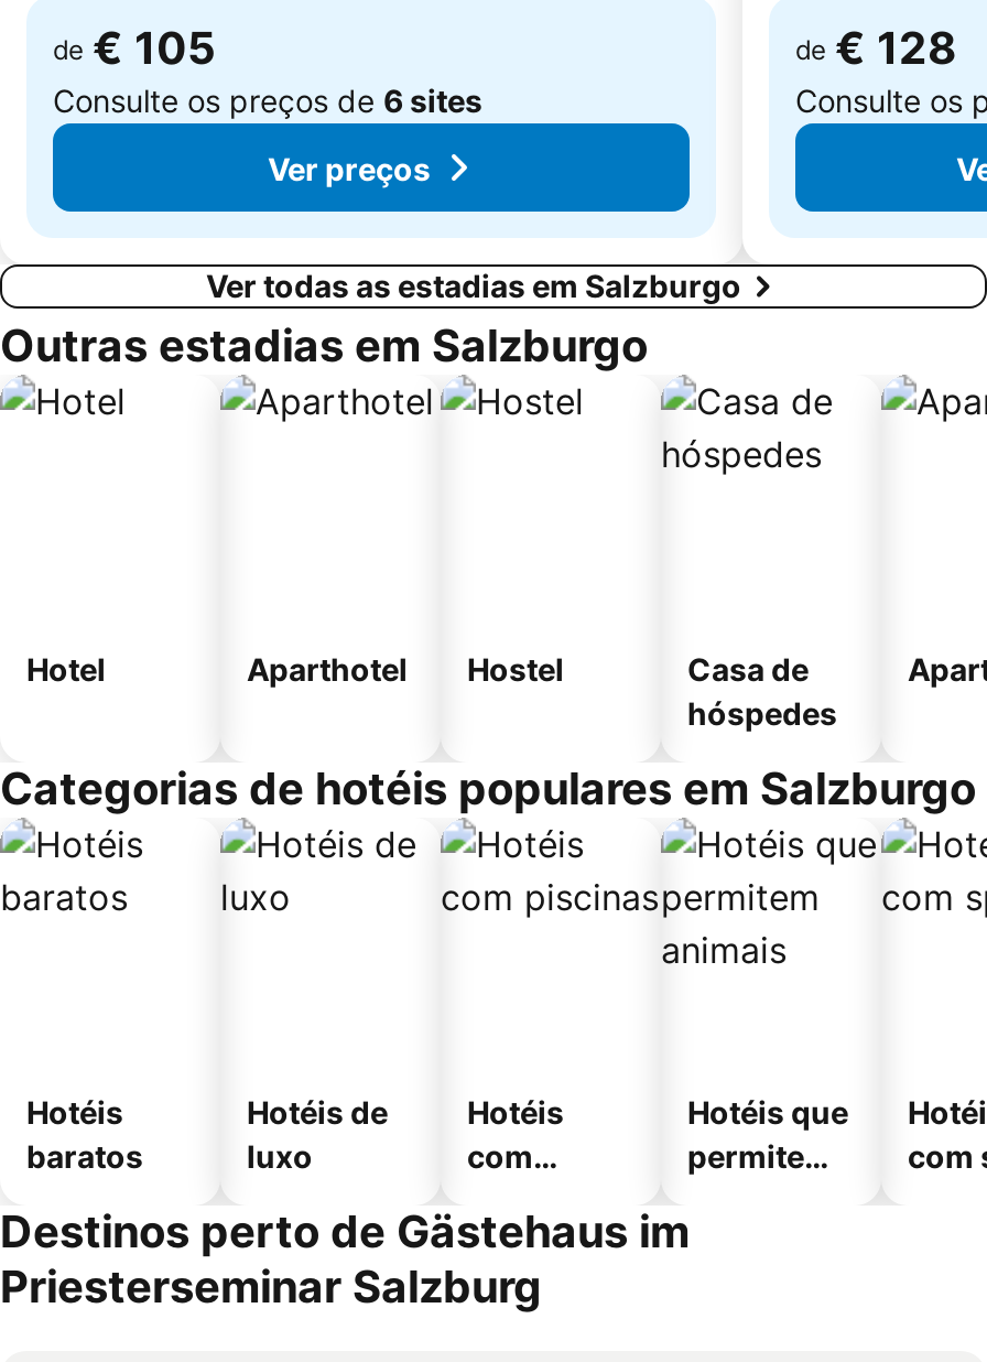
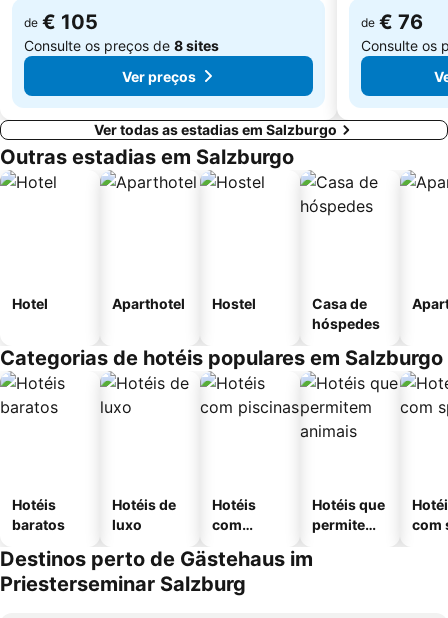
[795,22,956,75] de € 128 -> [361,10,423,34] de € 76
[53,82,482,119] Consulte os preços de 6 sites -> [24,37,219,54] Consulte os preços de 8 sites

